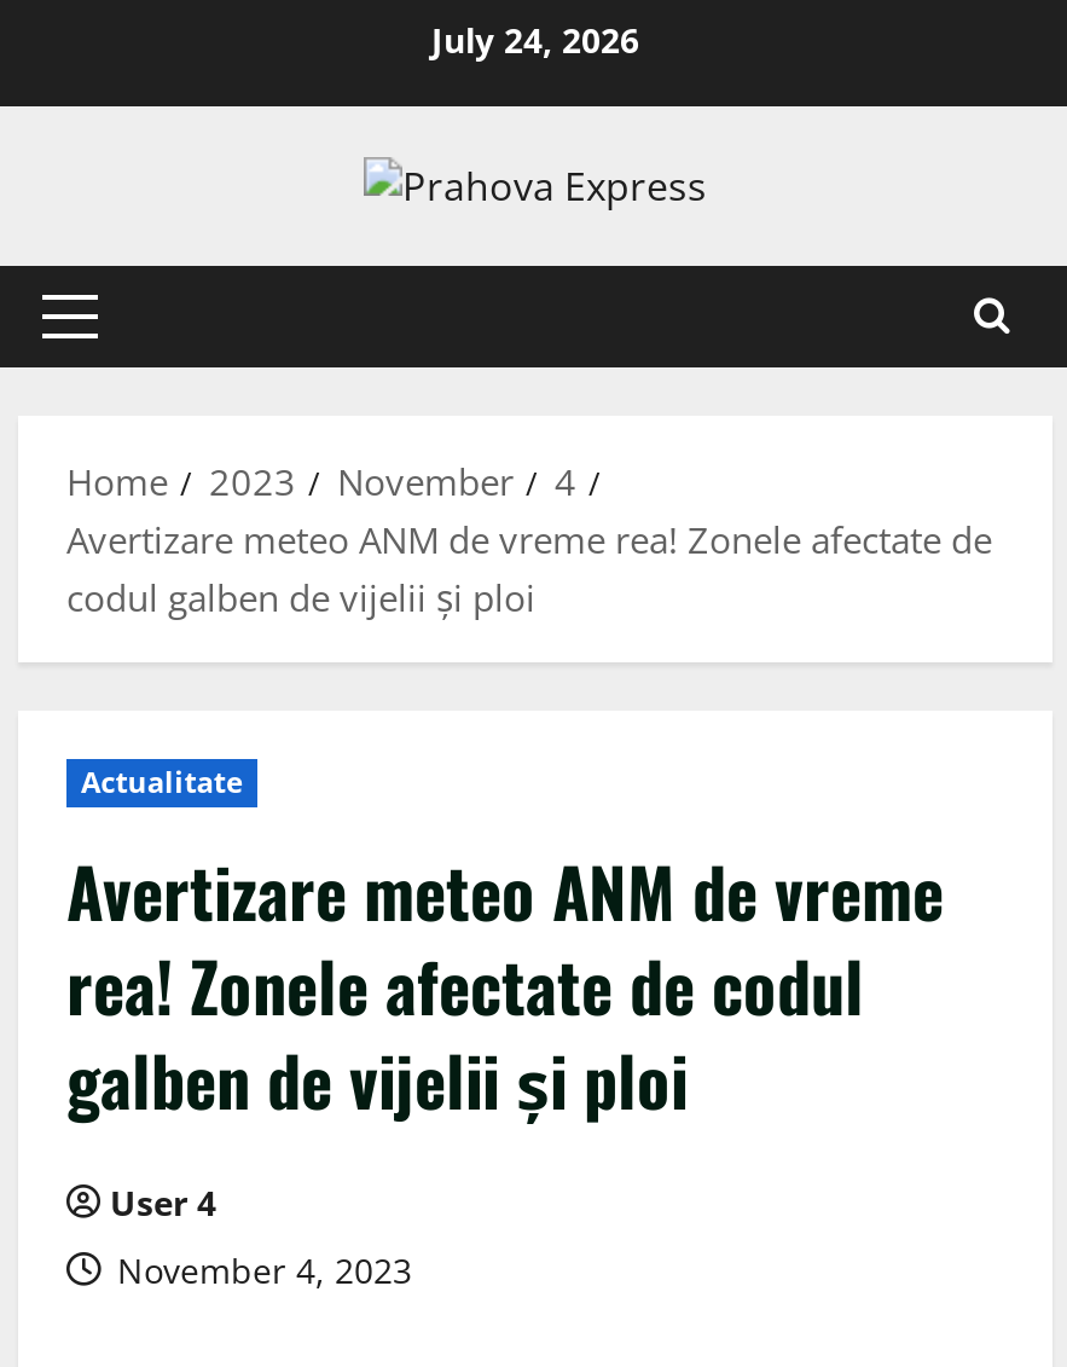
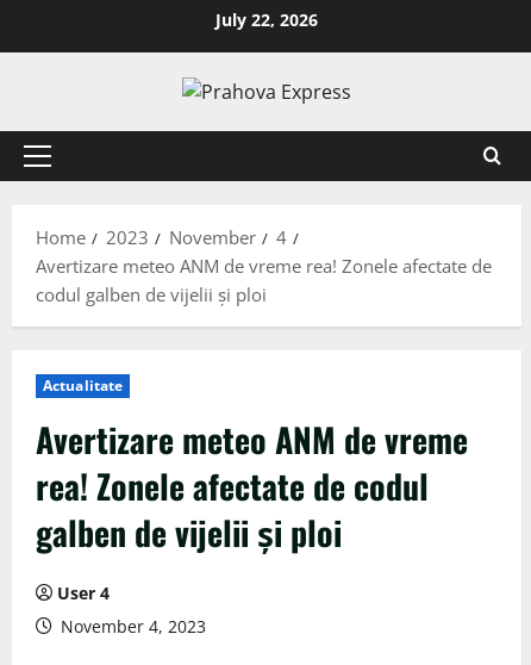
[431,17,639,63] July 24, 2026 -> [215,8,318,31] July 22, 2026

